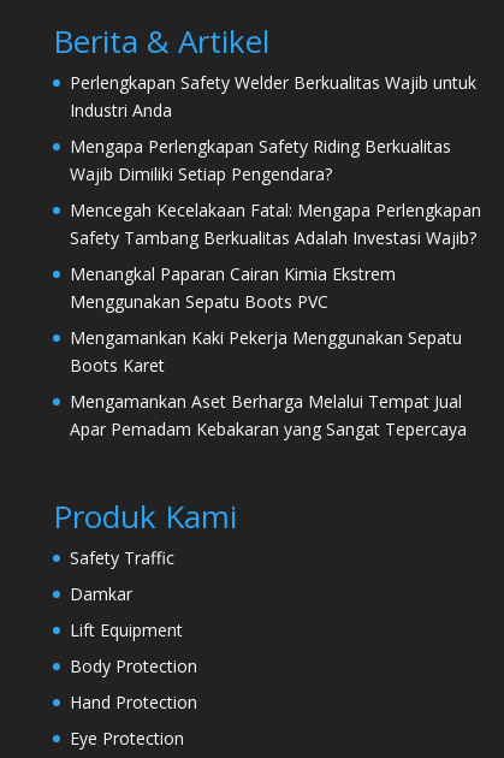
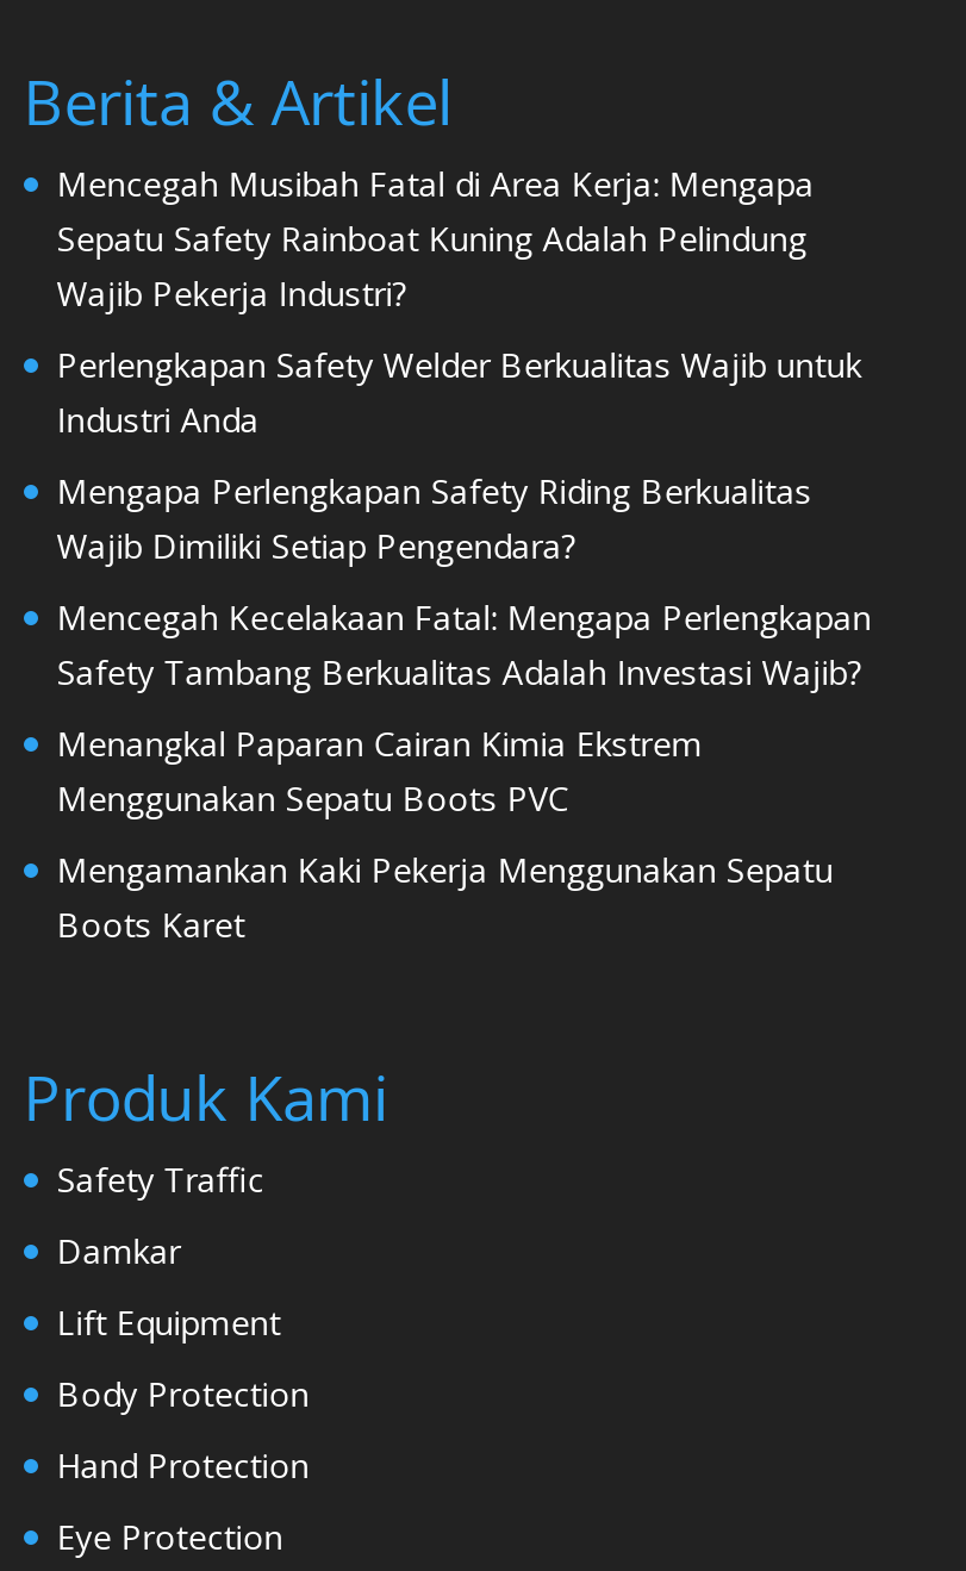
none -> [57,161,814,316] Mencegah Musibah Fatal di Area Kerja: Mengapa | Sepatu Safety Rainboat Kuning Adalah Pelindung | Wajib Pekerja Industri?
moved [70,71,481,377] -> [57,342,871,947]: Perlengkapan Safety Welder Berkualitas Wajib untuk | Industri Anda | Mengapa Perlengkapan Safety Riding Berkualitas | ... | Mengamankan Kaki Pekerja Menggunakan Sepatu | Boots Karet
[70,390,466,440] Mengamankan Aset Berharga Melalui Tempat Jual | Apar Pemadam Kebakaran yang Sangat Tepercaya -> none

